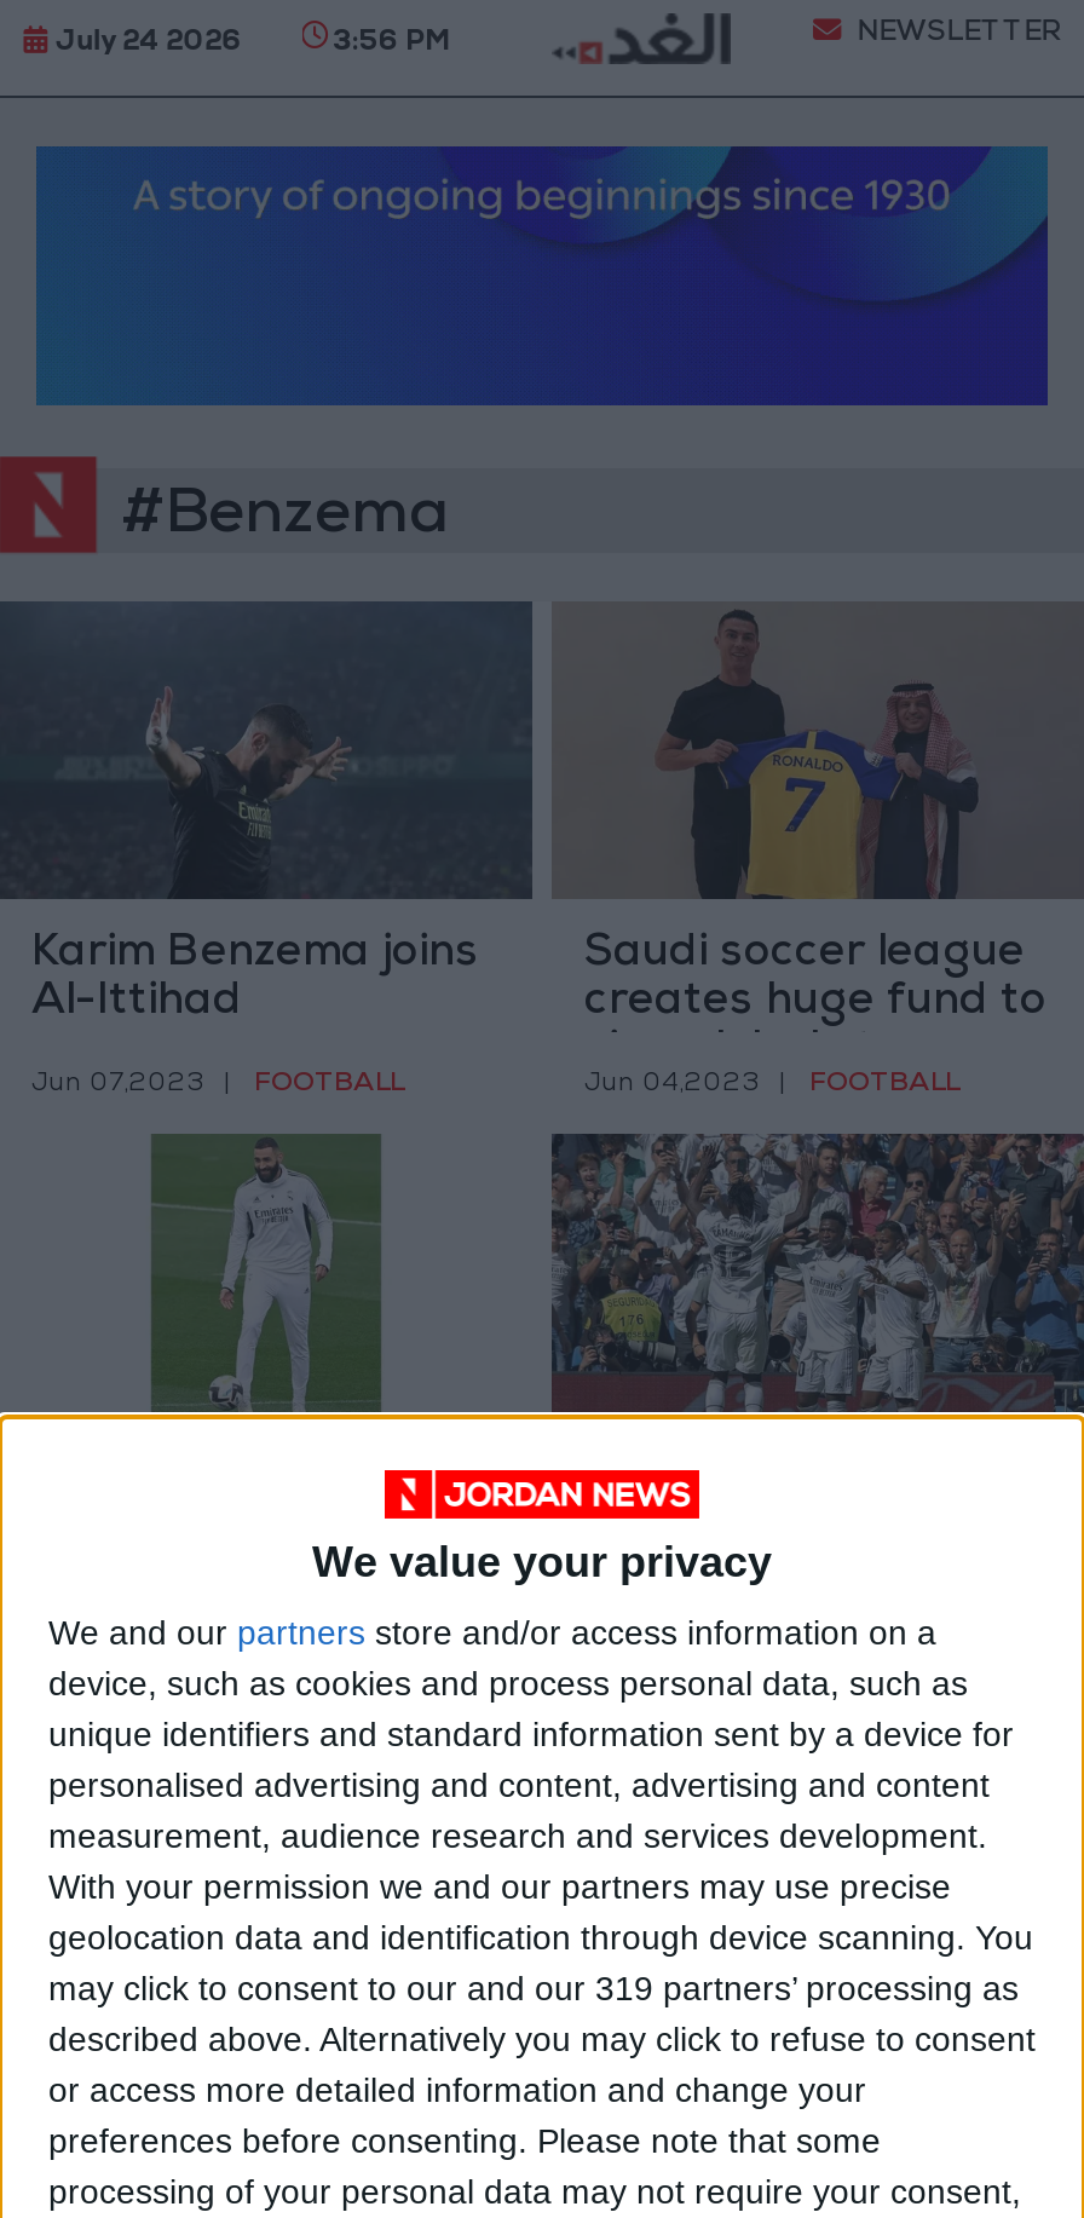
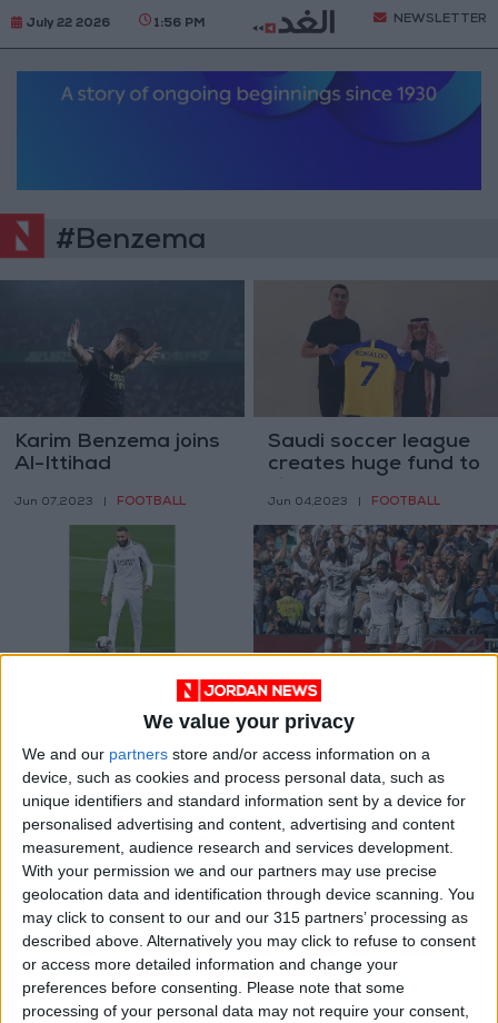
[48,30,451,56] July 24 2026 | 3:56 PM -> [22,17,205,30] July 22 2026 | 1:56 PM
[48,1968,1019,2006] may click to consent to our and our 319 partners’ processing as -> [22,908,468,926] may click to consent to our and our 315 partners’ processing as

